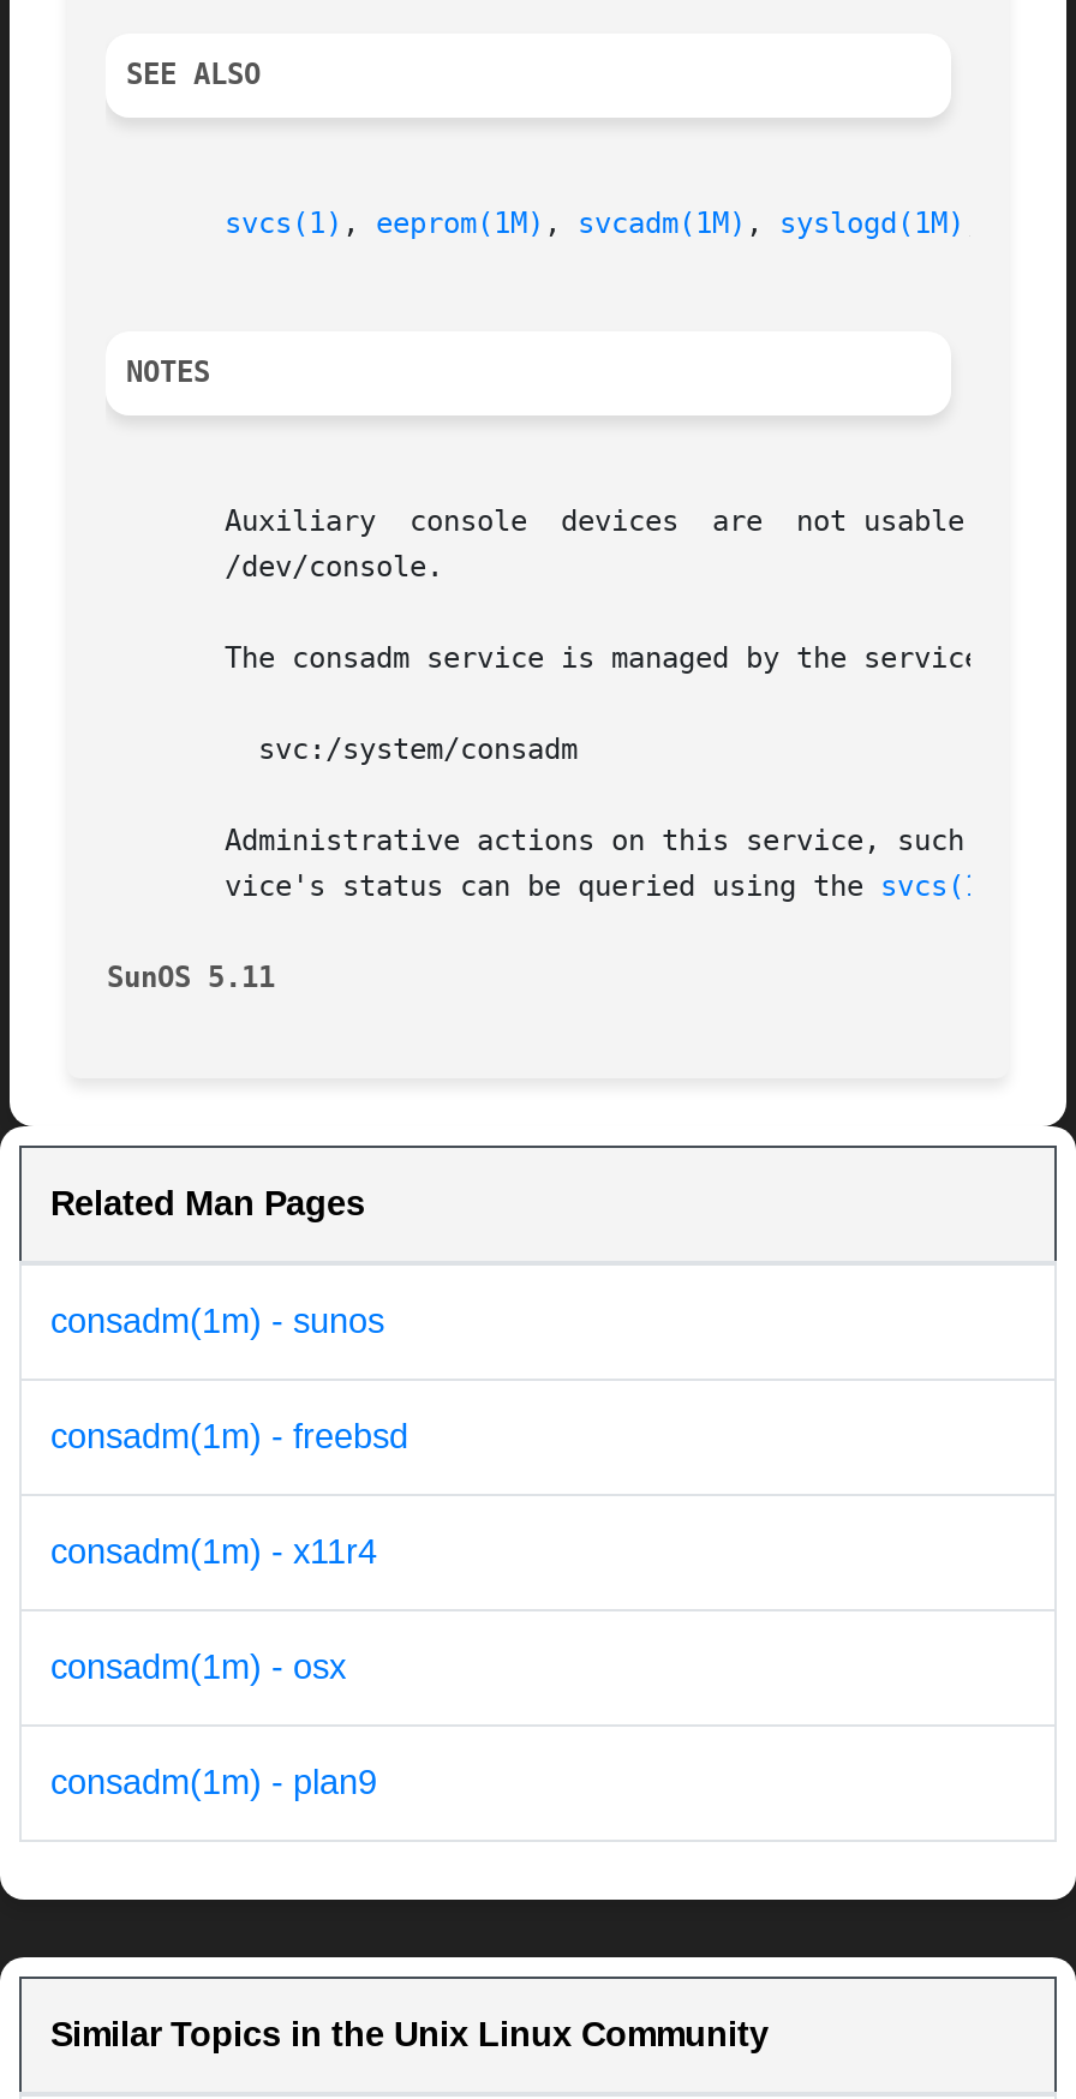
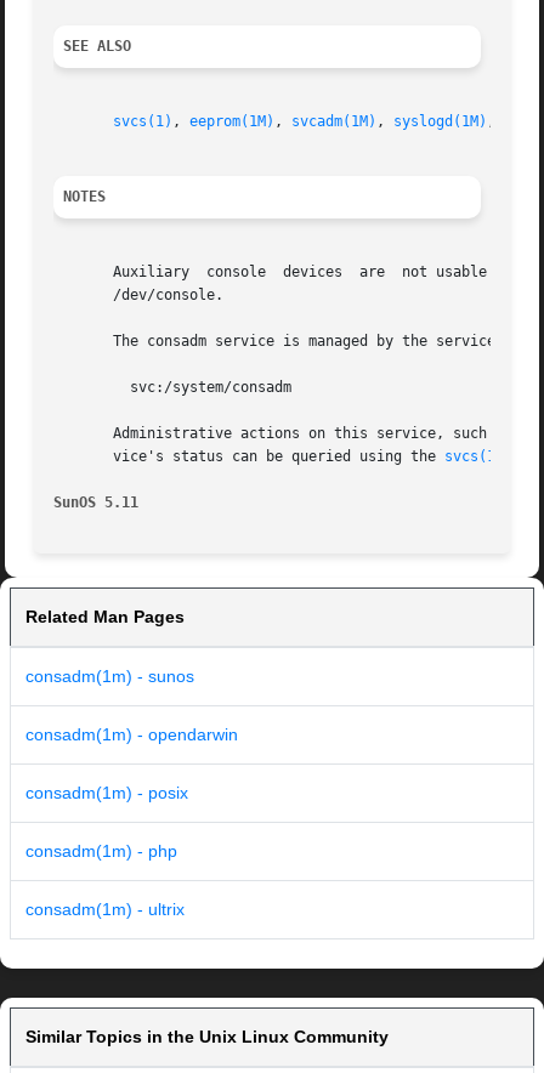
[50,1418,408,1456] consadm(1m) - freebsd -> [25,725,238,744] consadm(1m) - opendarwin
[50,1533,377,1571] consadm(1m) - x11r4 -> [25,783,188,803] consadm(1m) - posix
[50,1648,346,1687] consadm(1m) - osx -> [25,842,177,861] consadm(1m) - php
[50,1763,377,1802] consadm(1m) - plan9 -> [25,900,185,919] consadm(1m) - ultrix

